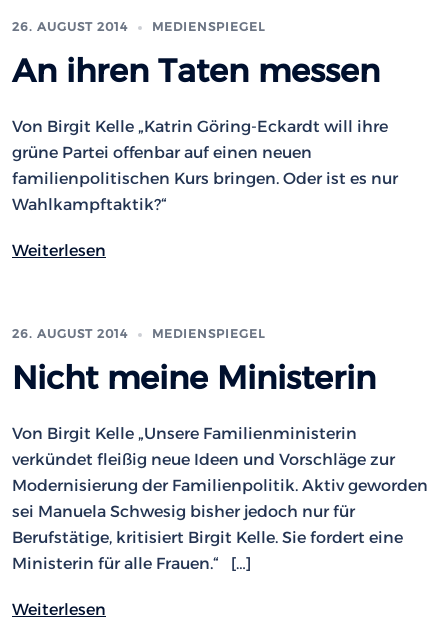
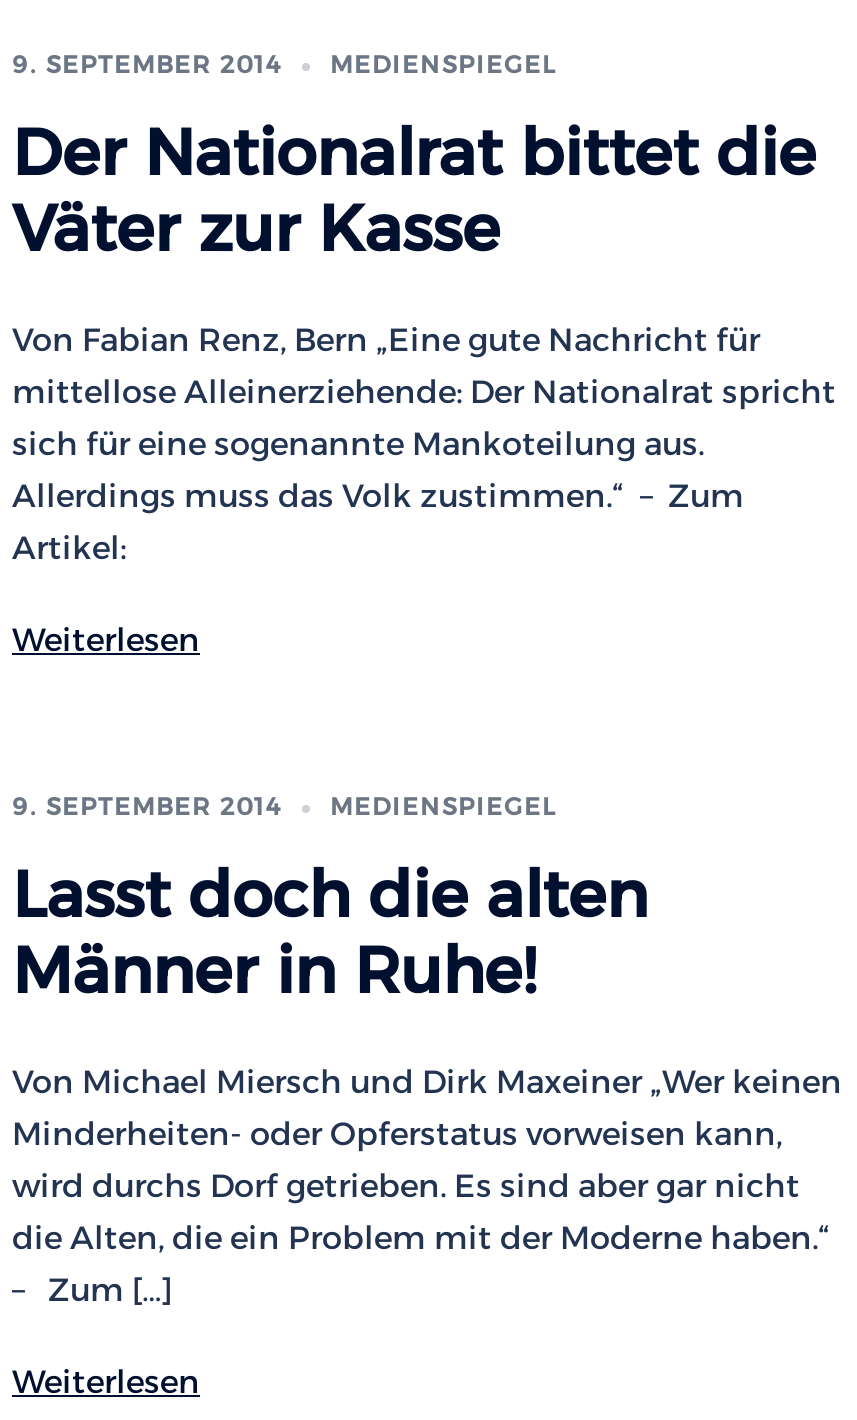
[12,19,265,34] 26. AUGUST 2014 MEDIENSPIEGEL -> [12,49,556,79] 9. SEPTEMBER 2014 MEDIENSPIEGEL
[12,51,380,90] An ihren Taten messen -> [12,113,816,267] Der Nationalrat bittet die | Väter zur Kasse
[12,117,398,214] Von Birgit Kelle „Katrin Göring-Eckardt will ihre | grüne Partei offenbar auf einen neuen | familienpolitischen Kurs bringen. Oder ist es nur | Wahlkampftaktik?“ -> [12,321,836,567] Von Fabian Renz, Bern „Eine gute Nachricht für | mittellose Alleinerziehende: Der Nationalrat spricht | sich für eine sogenannte Mankoteilung aus. | Allerdings muss das Volk zustimmen.“ – Zum | Artikel:
[12,326,265,341] 26. AUGUST 2014 MEDIENSPIEGEL -> [12,791,556,821] 9. SEPTEMBER 2014 MEDIENSPIEGEL
[12,358,376,397] Nicht meine Ministerin -> [12,855,648,1009] Lasst doch die alten | Männer in Ruhe!
[12,424,428,573] Von Birgit Kelle „Unsere Familienministerin | verkündet fleißig neue Ideen und Vorschläge zur | Modernisierung der Familienpolitik. Aktiv geworden | sei Manuela Schwesig bisher jedoch nur für | Berufstätige, kritisiert Birgit Kelle. Sie fordert eine | Ministerin für alle Frauen.“ […] -> [12,1063,846,1309] Von Michael Miersch und Dirk Maxeiner „Wer keinen | Minderheiten- oder Opferstatus vorweisen kann, | wird durchs Dorf getrieben. Es sind aber gar nicht | die Alten, die ein Problem mit der Moderne haben.“ | – Zum […]

